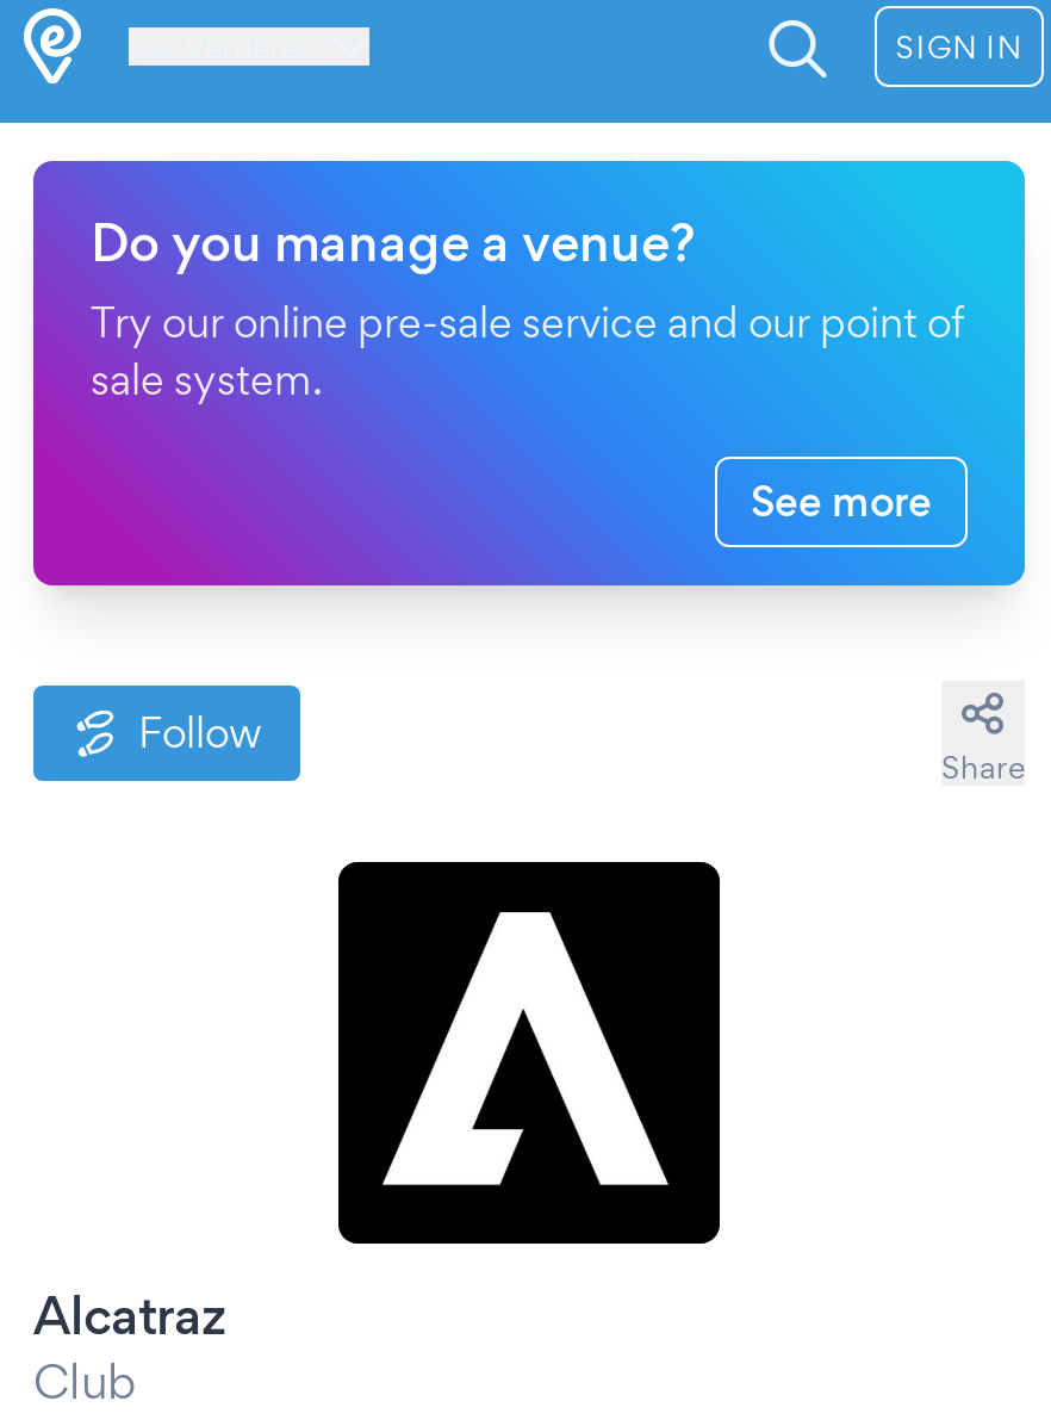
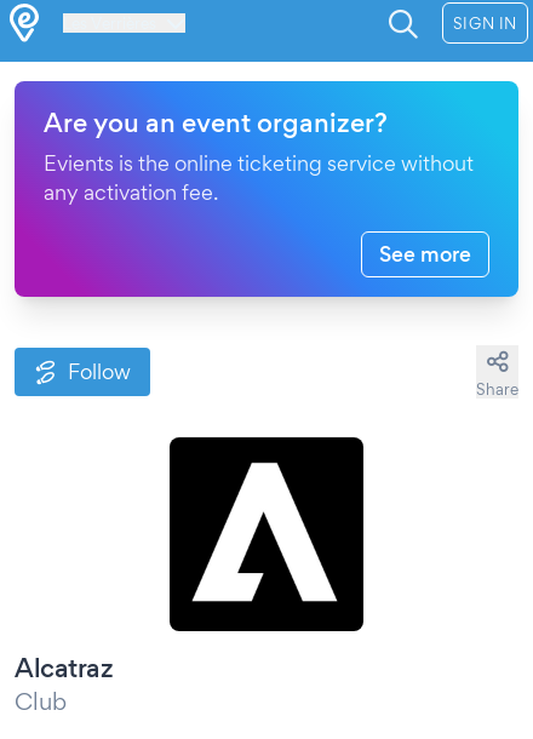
[91,211,965,404] Do you manage a venue? | Try our online pre-sale service and our point of | sale system. -> [44,107,474,205] Are you an event organizer? | Evients is the online ticketing service without | any activation fee.

